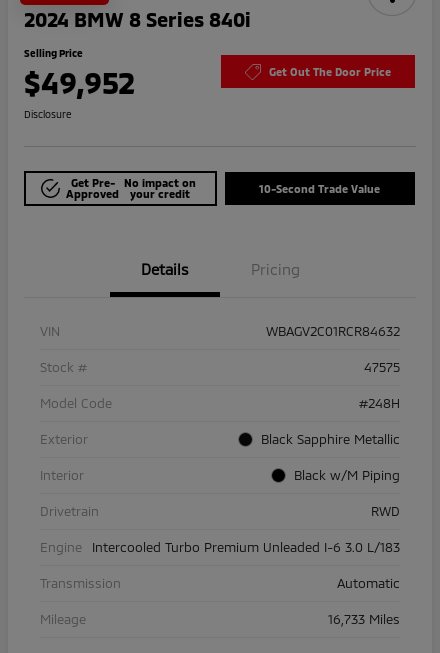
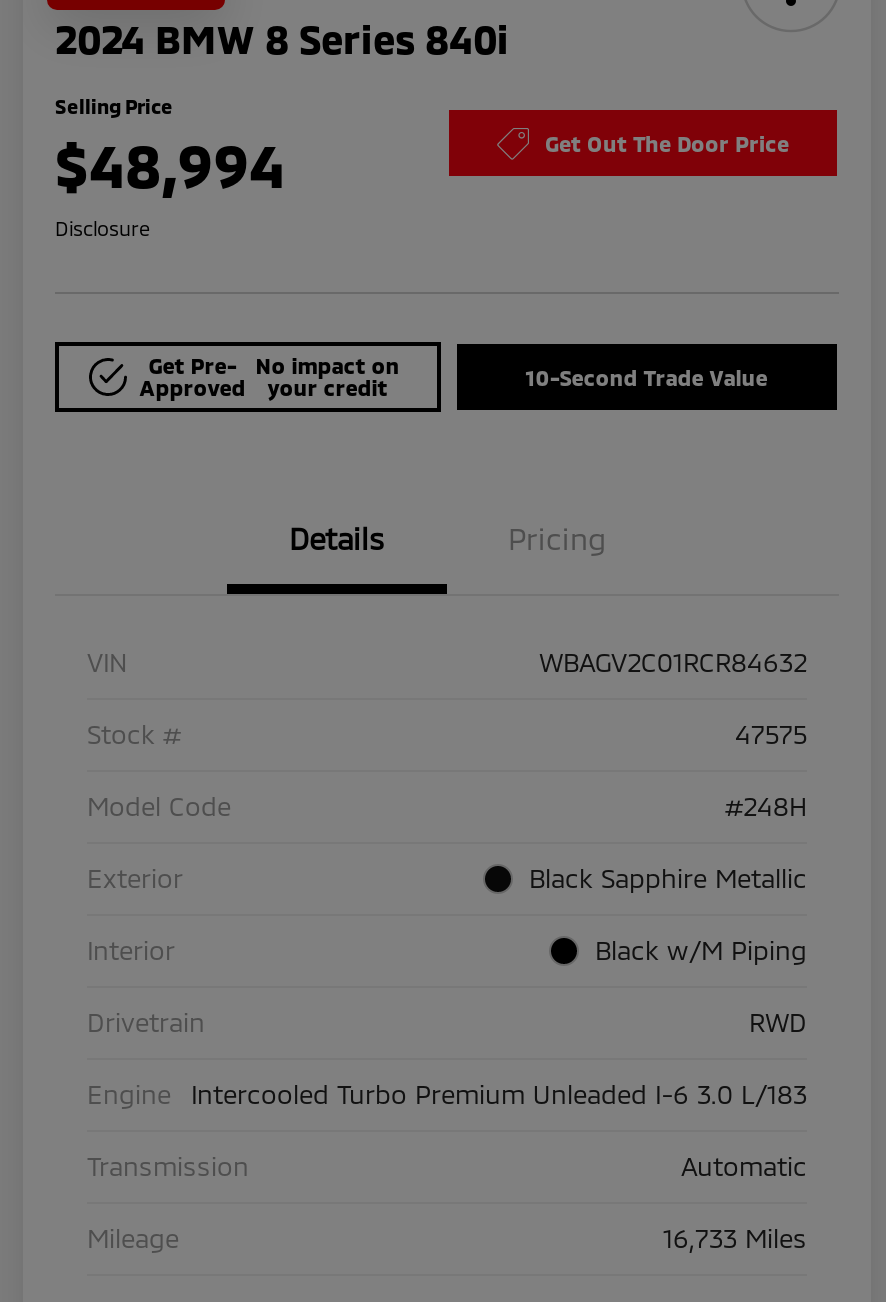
[24,64,135,100] $49,952 -> [55,128,285,200] $48,994

